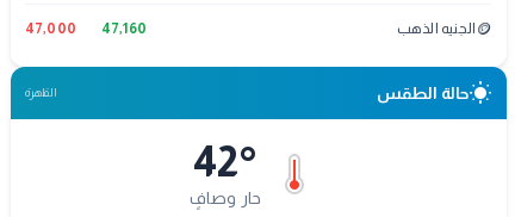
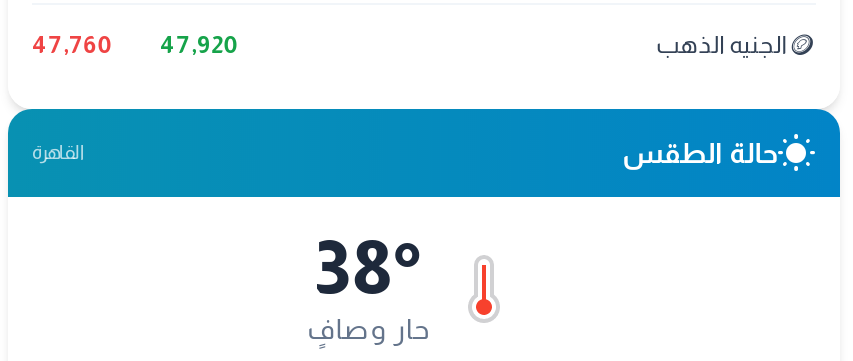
[25,21,76,37] 47,000 -> [32,32,114,60] 47,760
[101,21,147,37] 47,160 -> [160,32,240,60] 47,920
[193,138,257,186] 42° -> [314,228,422,310] 38°

